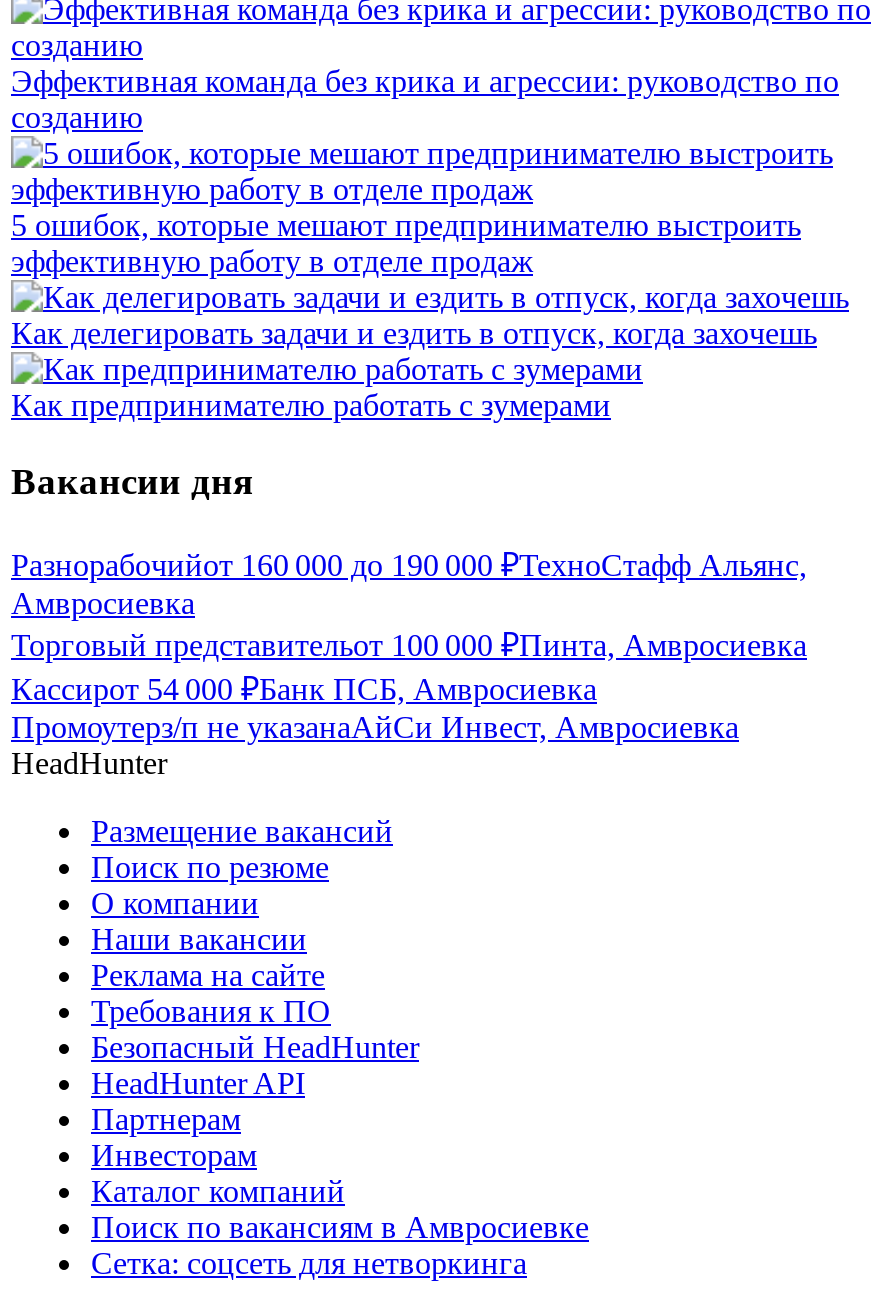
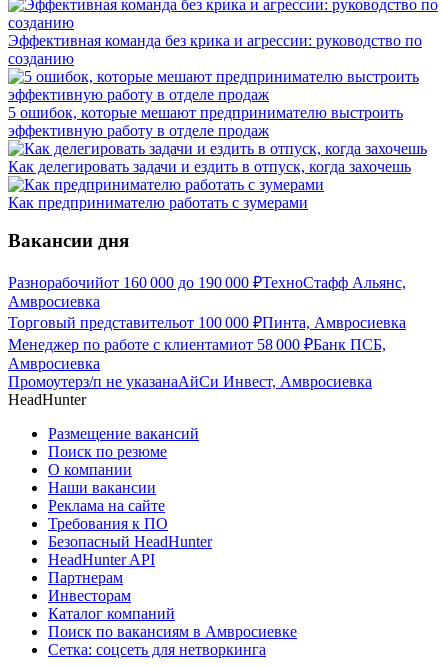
[11,672,597,706] Кассирот 54 000 ₽Банк ПСБ, Амвросиевка -> [8,336,386,372] Менеджер по работе с клиентамиот 58 000 ₽Банк ПСБ, | Амвросиевка

